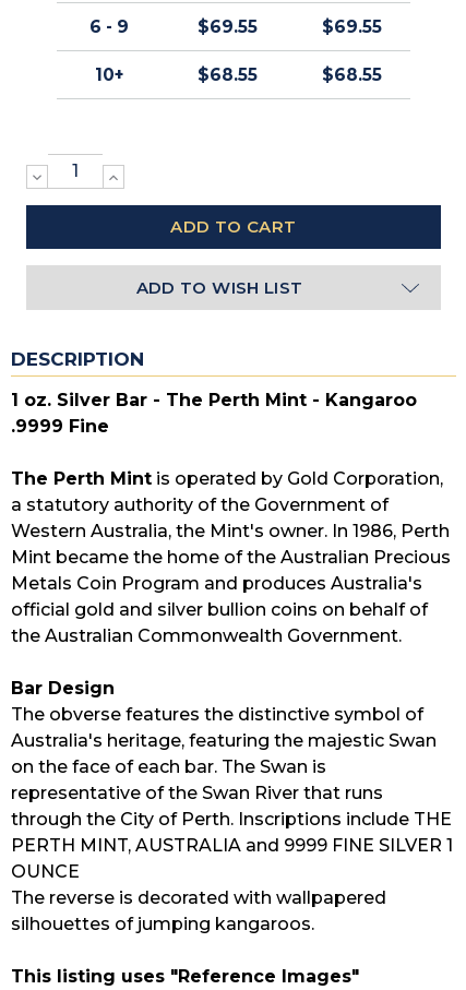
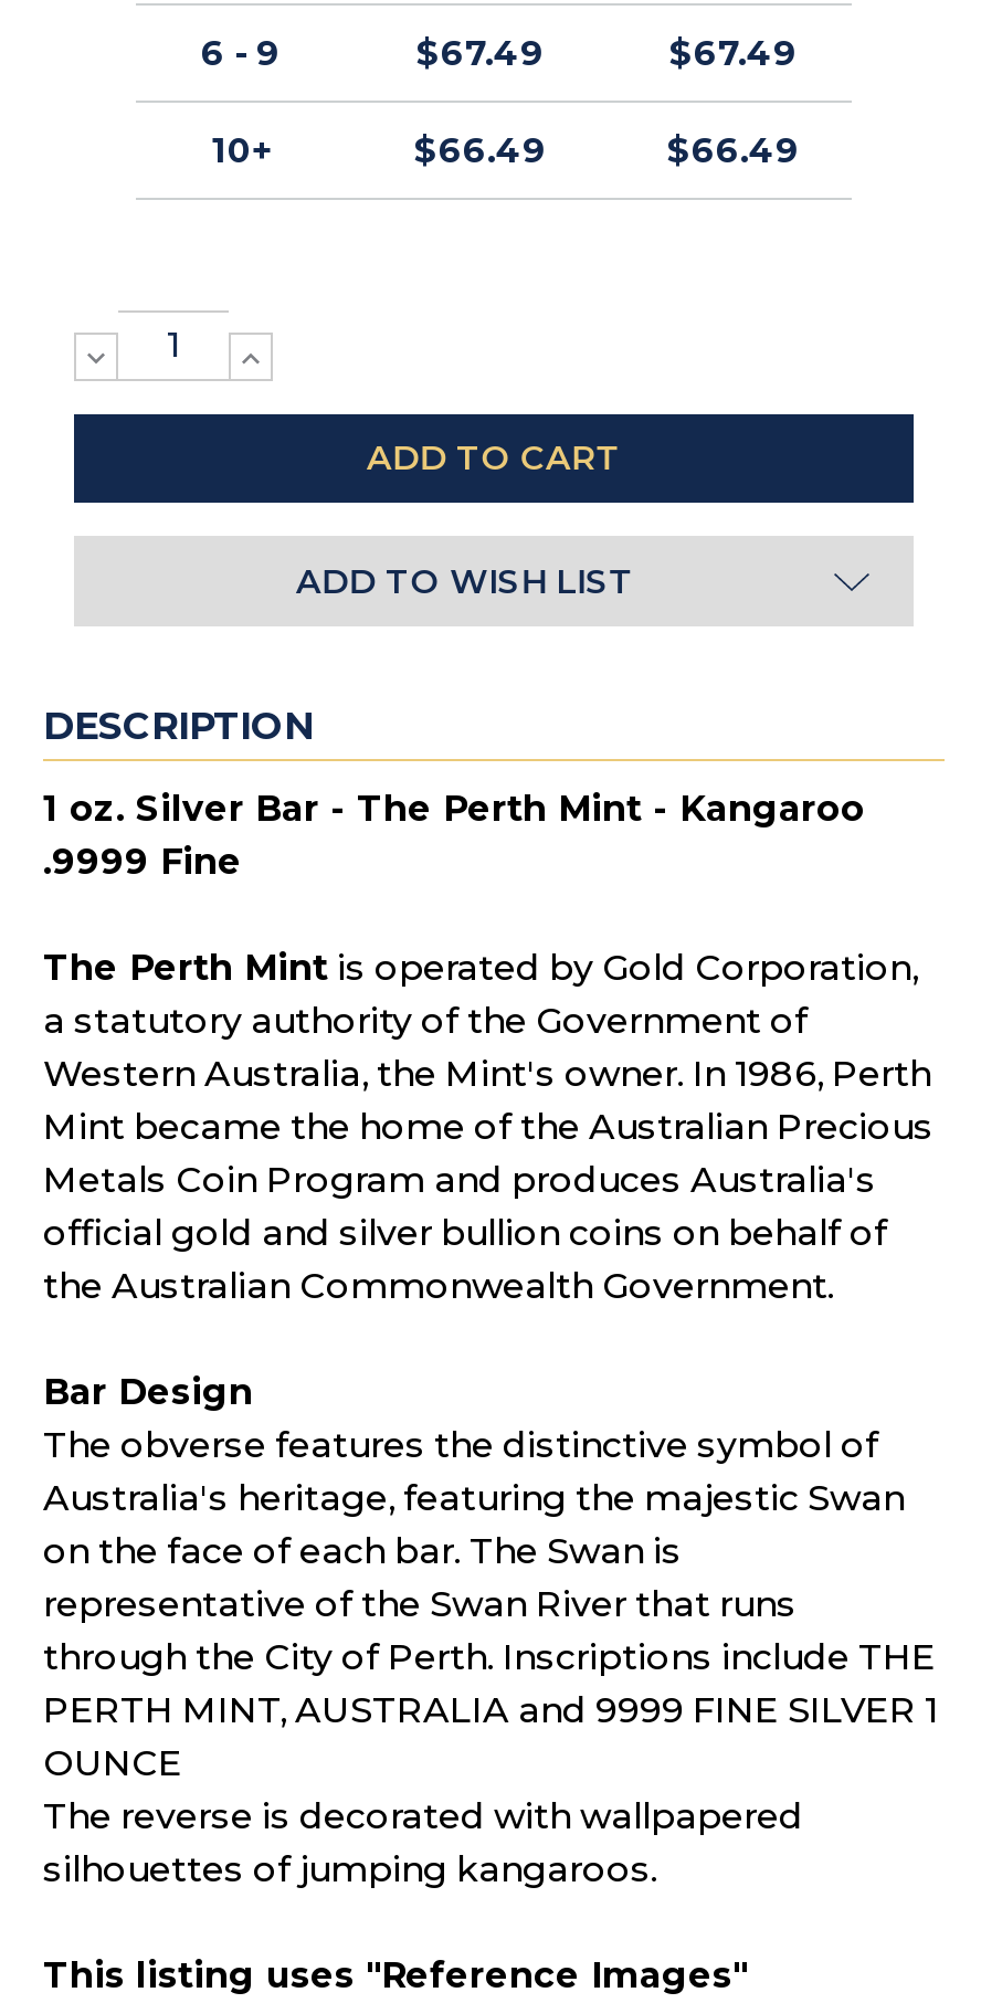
[197,16,257,37] $69.55 -> [416,32,545,74] $67.49
[322,16,382,37] $69.55 -> [669,32,798,74] $67.49
[197,64,257,85] $68.55 -> [414,129,547,171] $66.49
[322,64,382,85] $68.55 -> [667,129,800,171] $66.49

